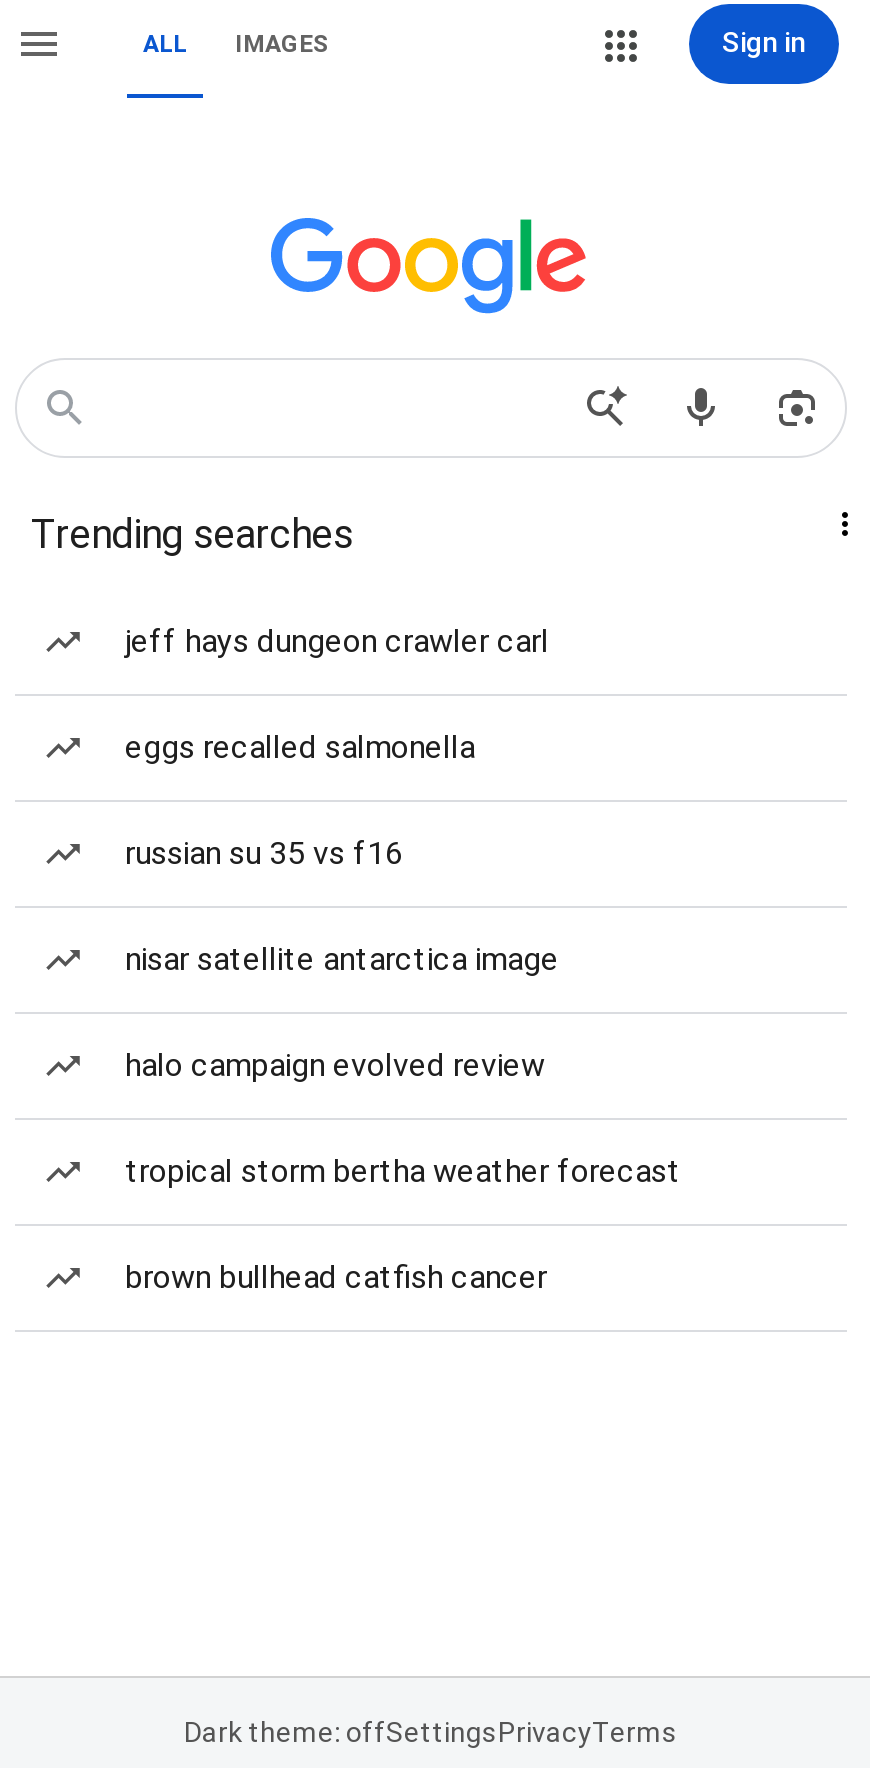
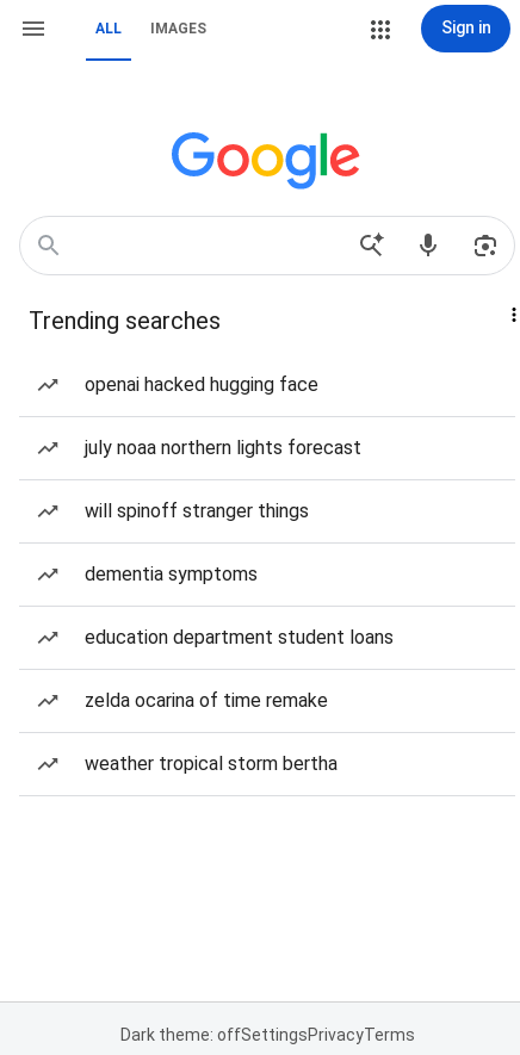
[125,622,549,660] jeff hays dungeon crawler carl -> [85,373,318,396] openai hacked hugging face
[125,728,475,766] eggs recalled salmonella -> [85,436,361,459] july noaa northern lights forecast
[125,834,403,872] russian su 35 vs f16 -> [85,499,309,522] will spinoff stranger things
[125,940,559,978] nisar satellite antarctica image -> [85,563,258,585] dementia symptoms
[125,1046,545,1084] halo campaign evolved review -> [85,626,394,648] education department student loans
[125,1152,681,1190] tropical storm bertha weather forecast -> [85,689,328,712] zelda ocarina of time remake
[125,1258,547,1296] brown bullhead catfish cancer -> [85,752,338,775] weather tropical storm bertha

